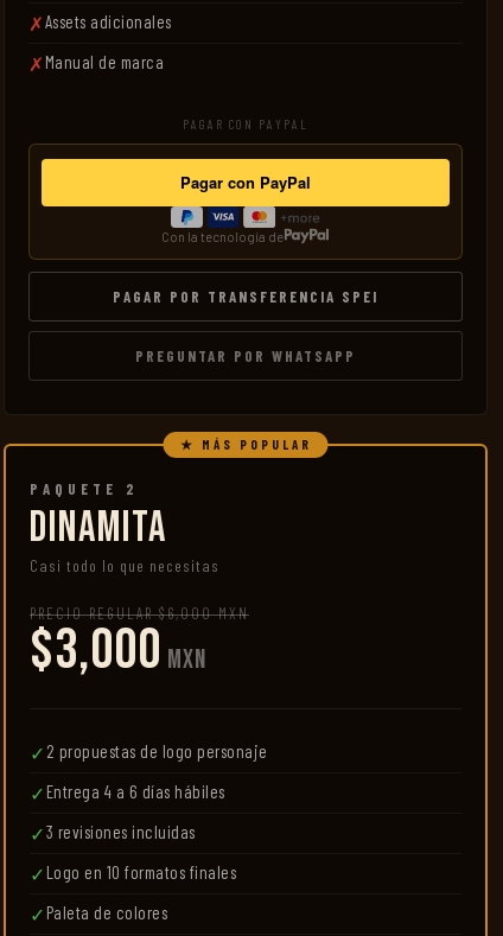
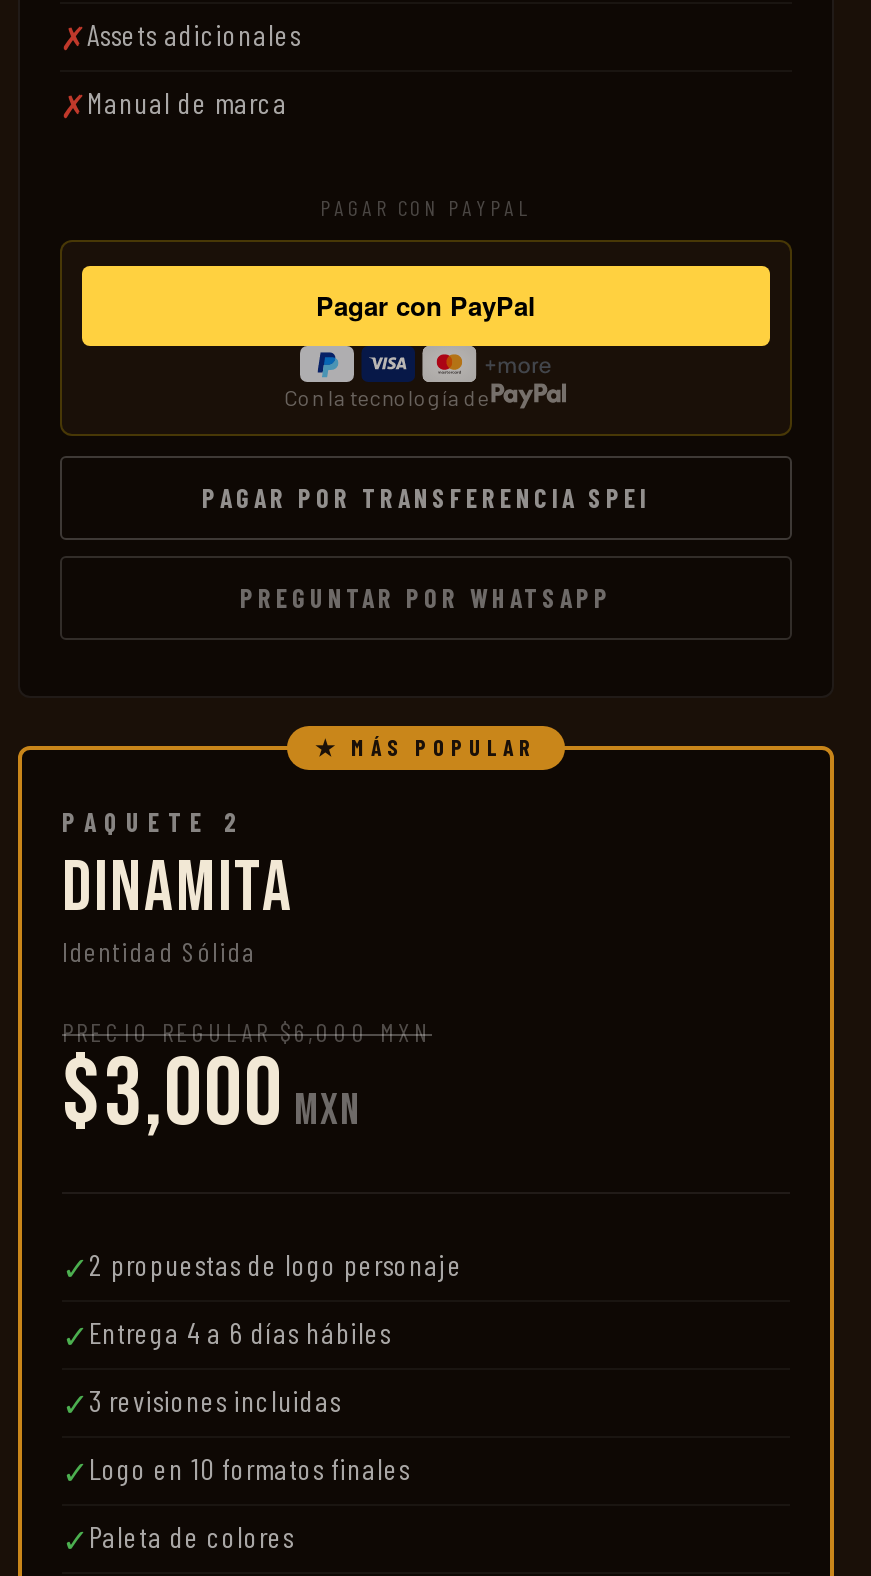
[30,555,219,575] Casi todo lo que necesitas -> [62,934,258,968] Identidad Sólida

